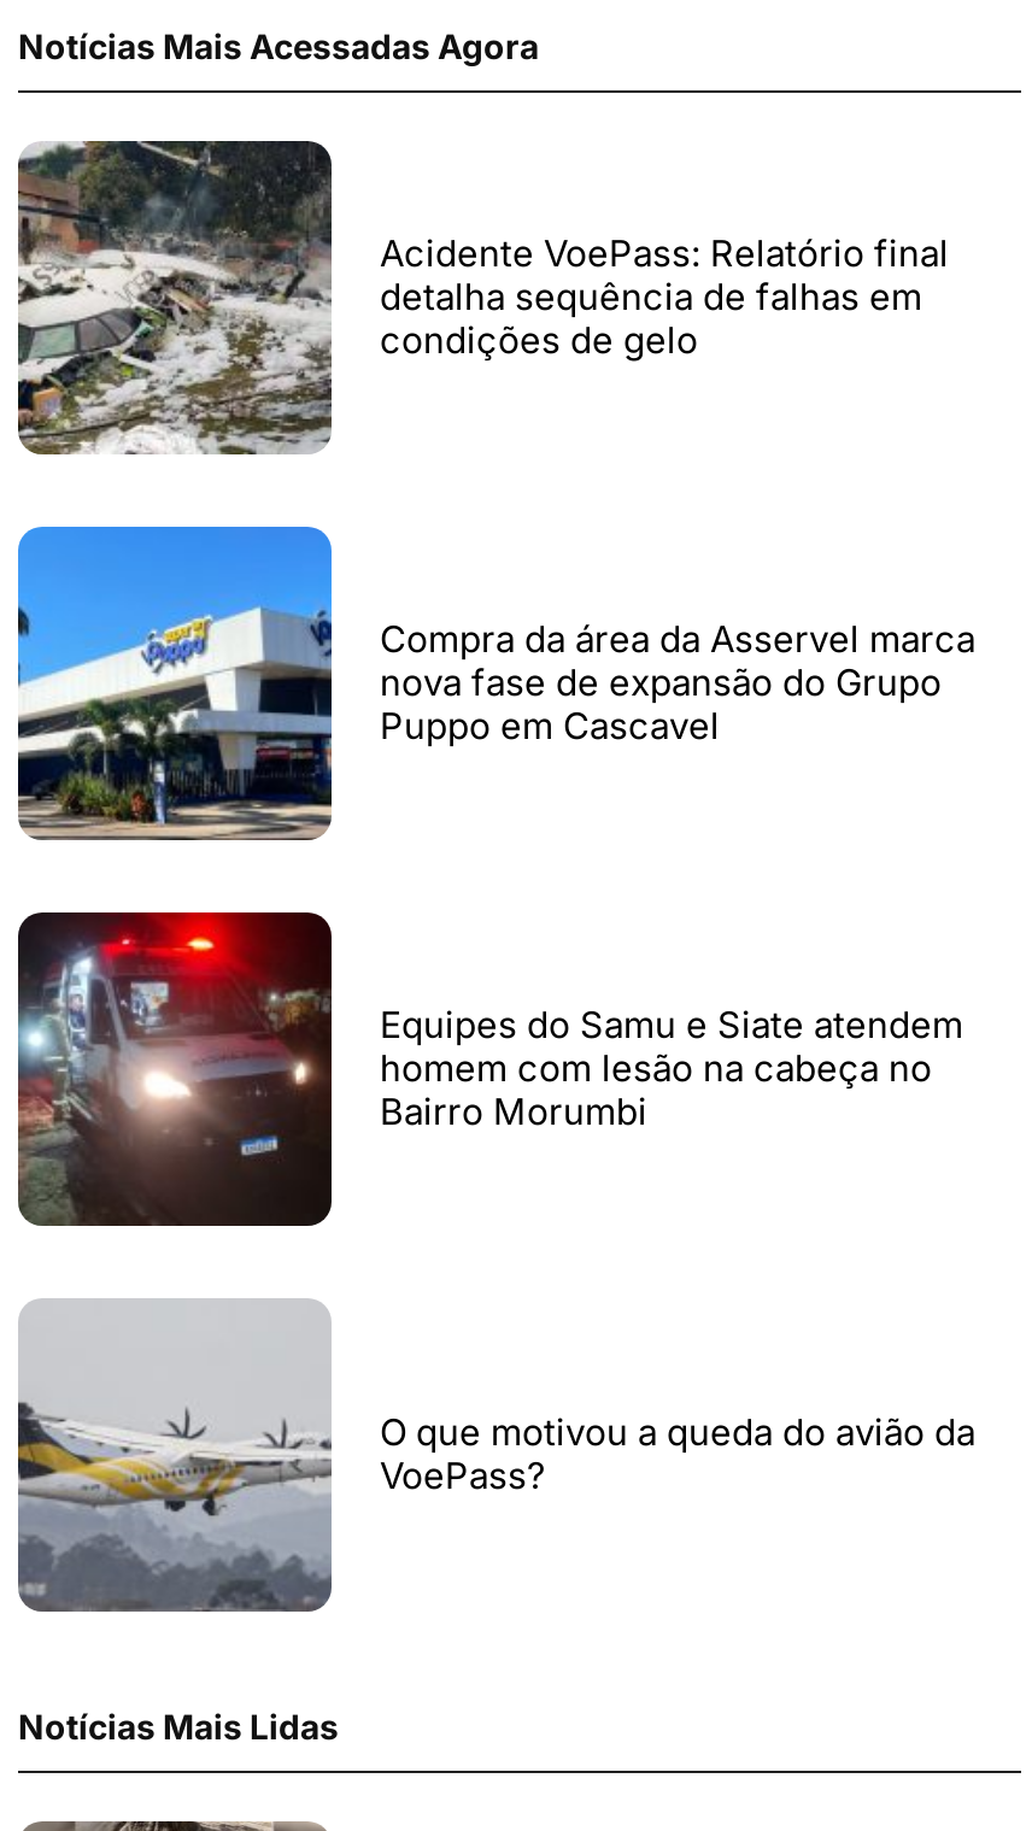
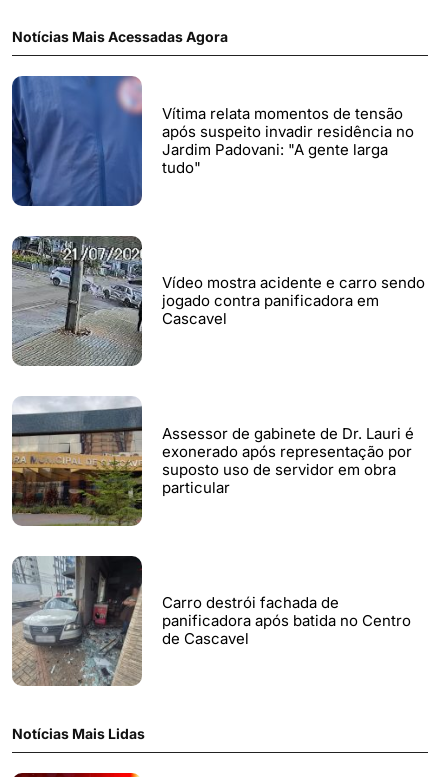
[16,139,949,457] [image] | Acidente VoePass: Relatório final | detalha sequência de falhas em | condições de gelo -> [11,75,414,207] [image] | Vítima relata momentos de tensão | após suspeito invadir residência no | Jardim Padovani: "A gente larga | tudo"
[16,524,975,835] [image] | Compra da área da Asservel marca | nova fase de expansão do Grupo | Puppo em Cascavel -> [11,235,425,366] [image] | Vídeo mostra acidente e carro sendo | jogado contra panificadora em | Cascavel
[16,910,963,1228] [image] | Equipes do Samu e Siate atendem | homem com lesão na cabeça no | Bairro Morumbi -> [11,396,414,527] [image] | Assessor de gabinete de Dr. Lauri é | exonerado após representação por | suposto uso de servidor em obra | particular
[18,1298,975,1612] [image] | O que motivou a queda do avião da | VoePass? -> [11,555,411,686] [image] | Carro destrói fachada de | panificadora após batida no Centro | de Cascavel

